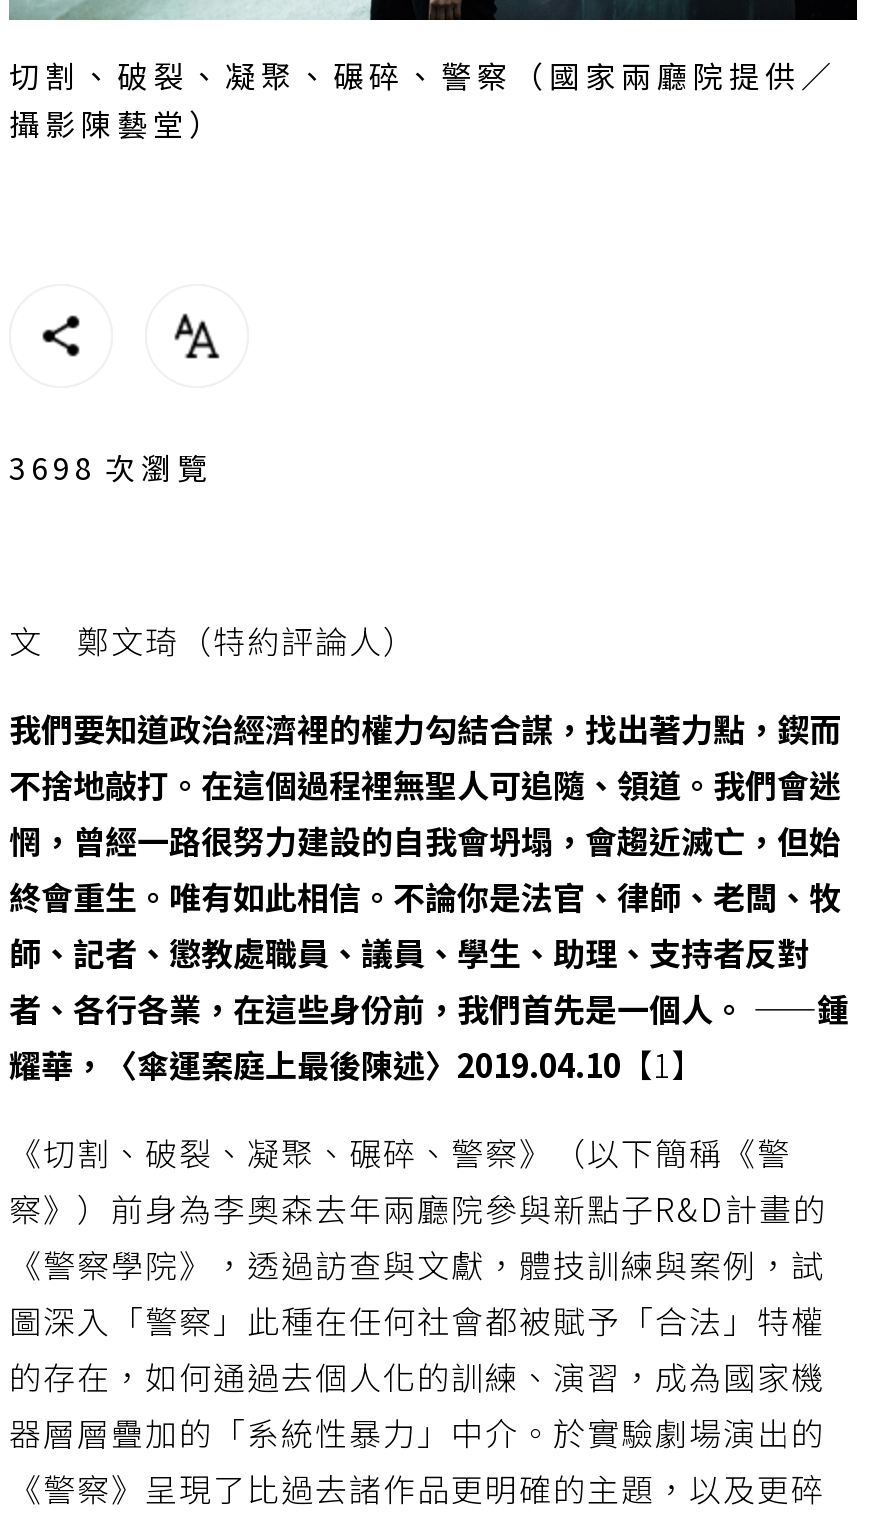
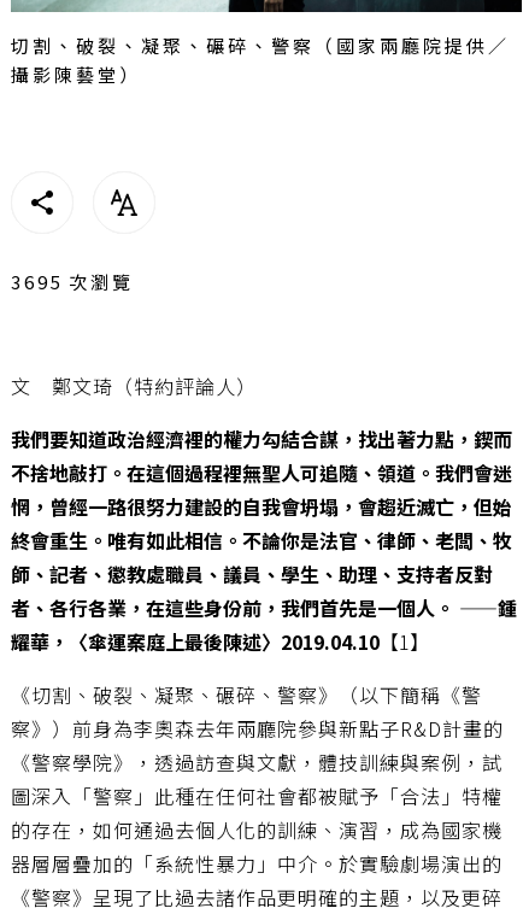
[9,446,213,488] 3698 次瀏覽 -> [11,269,134,294] 3695 次瀏覽

